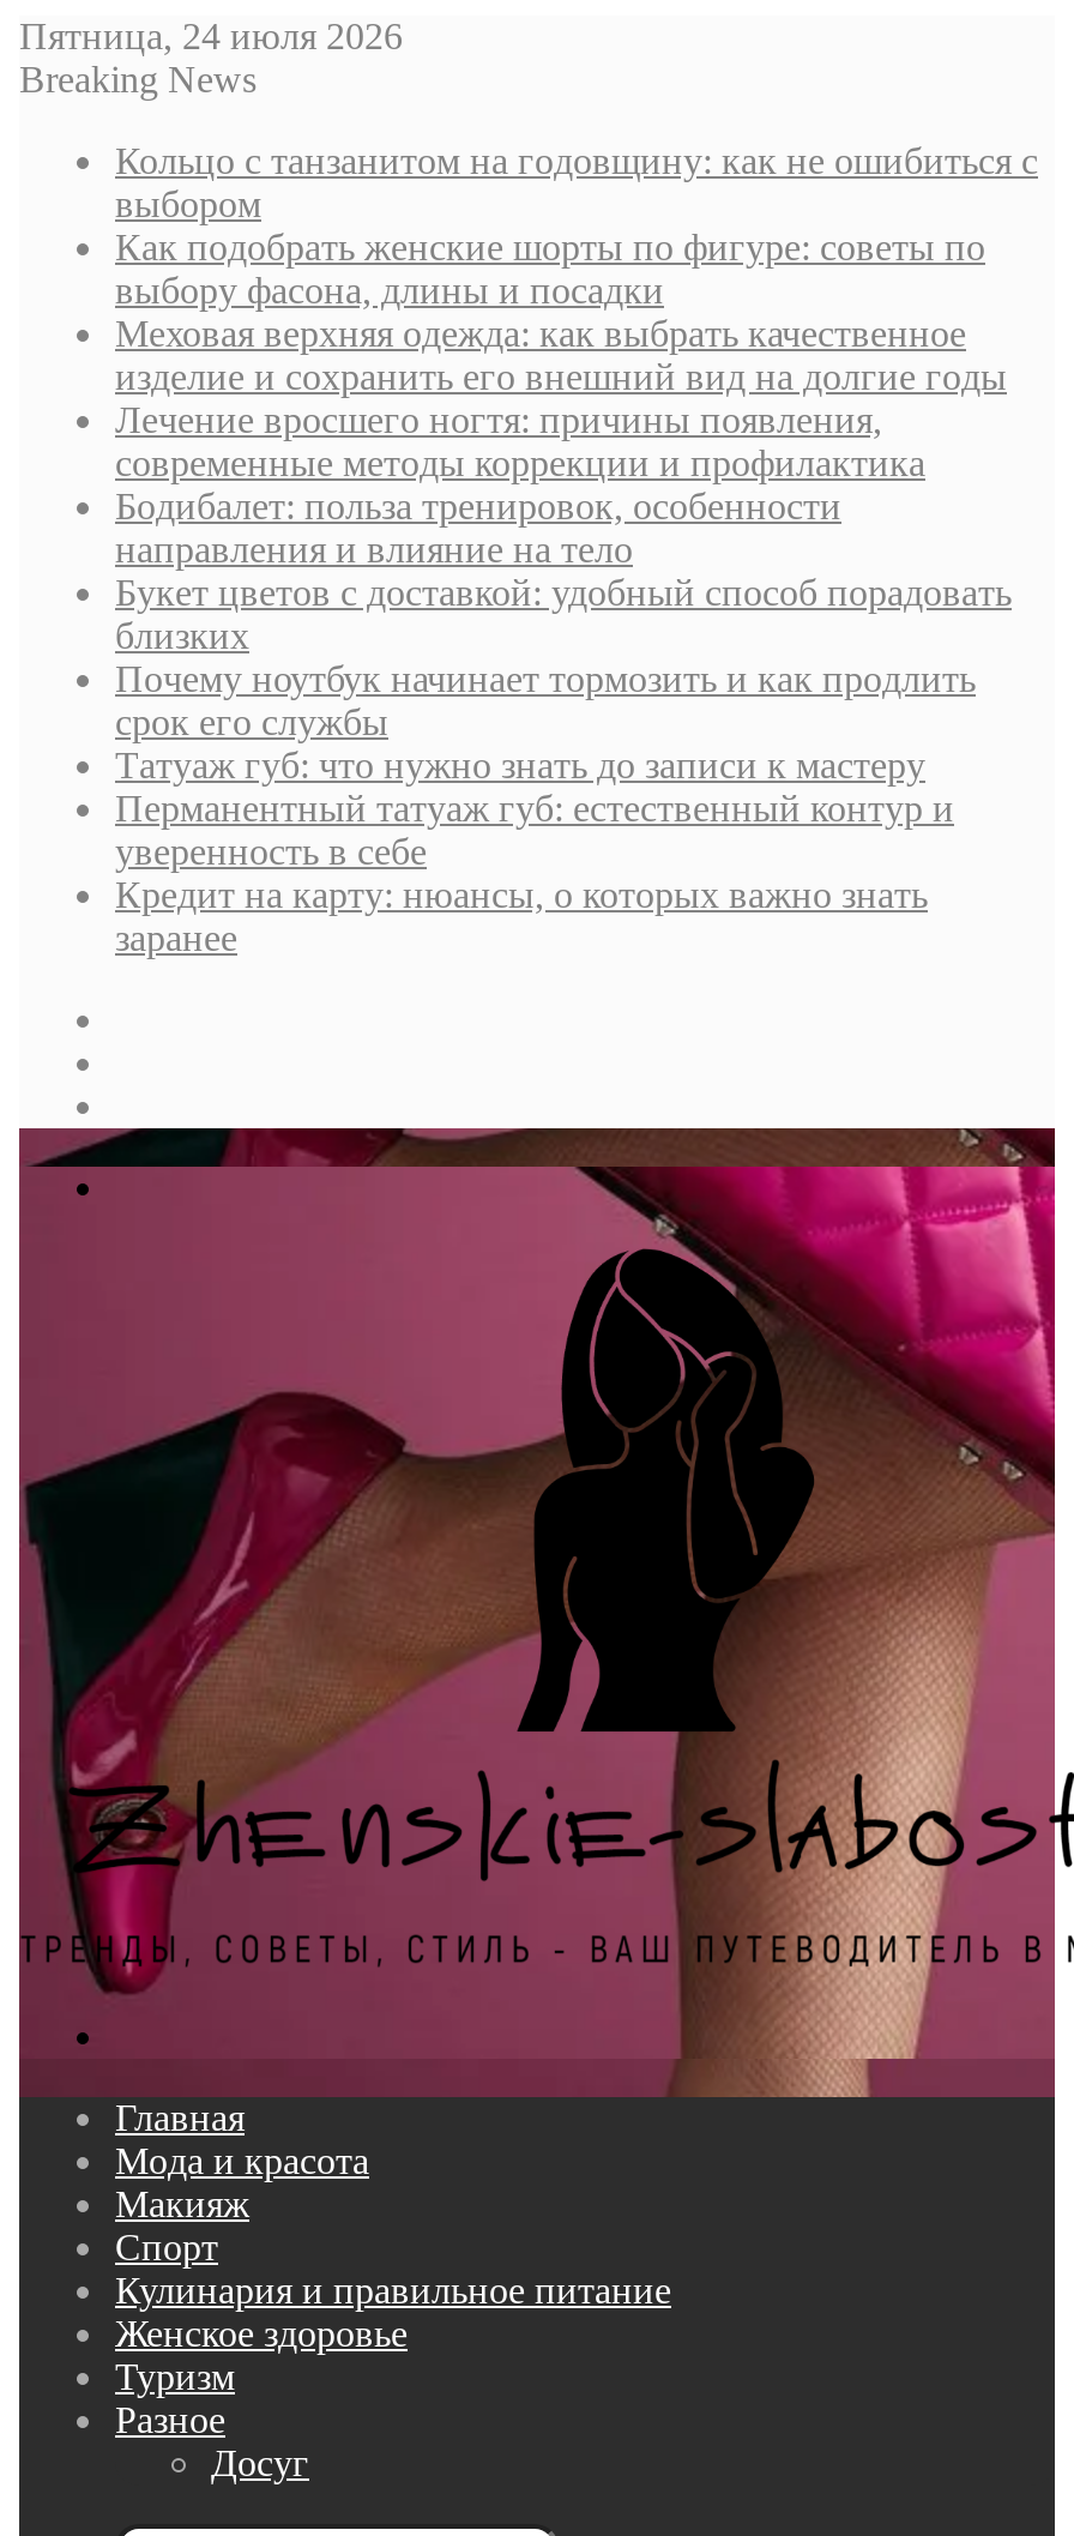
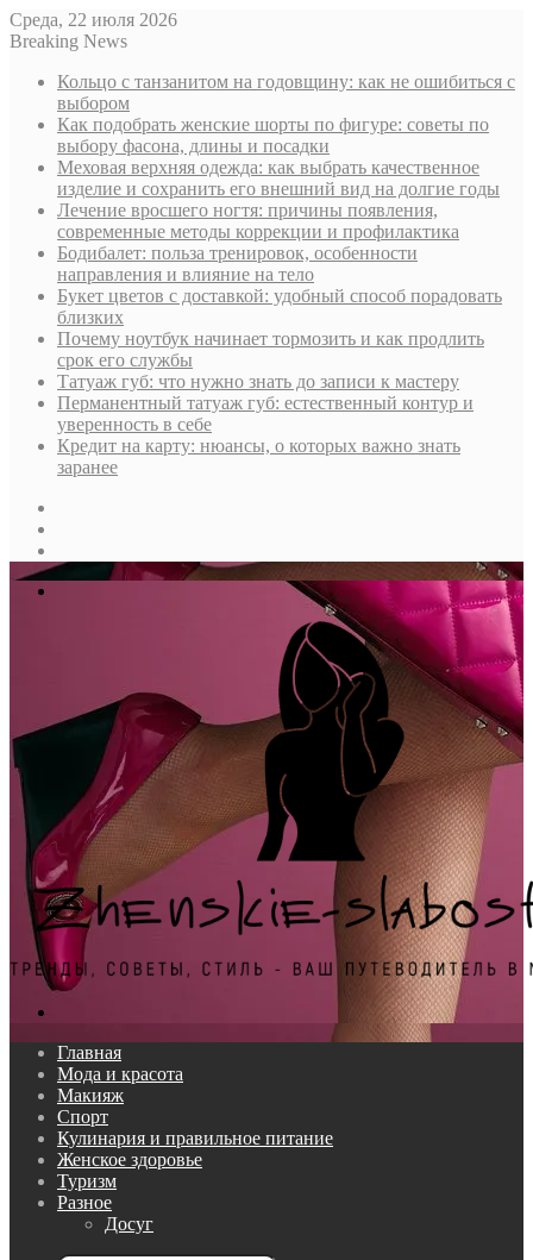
[19,16,403,56] Пятница, 24 июля 2026 -> [10,10,177,30] Среда, 22 июля 2026

